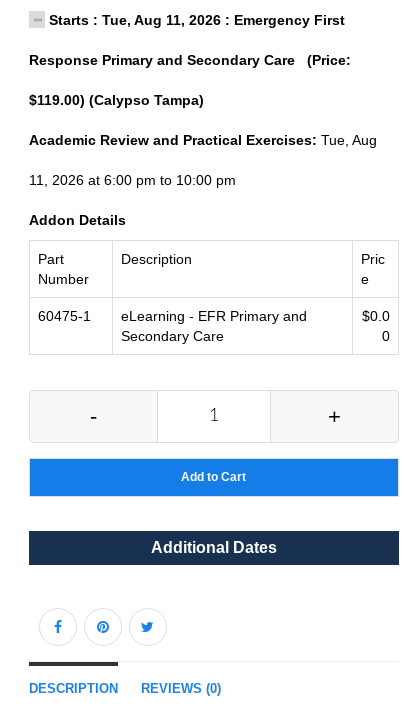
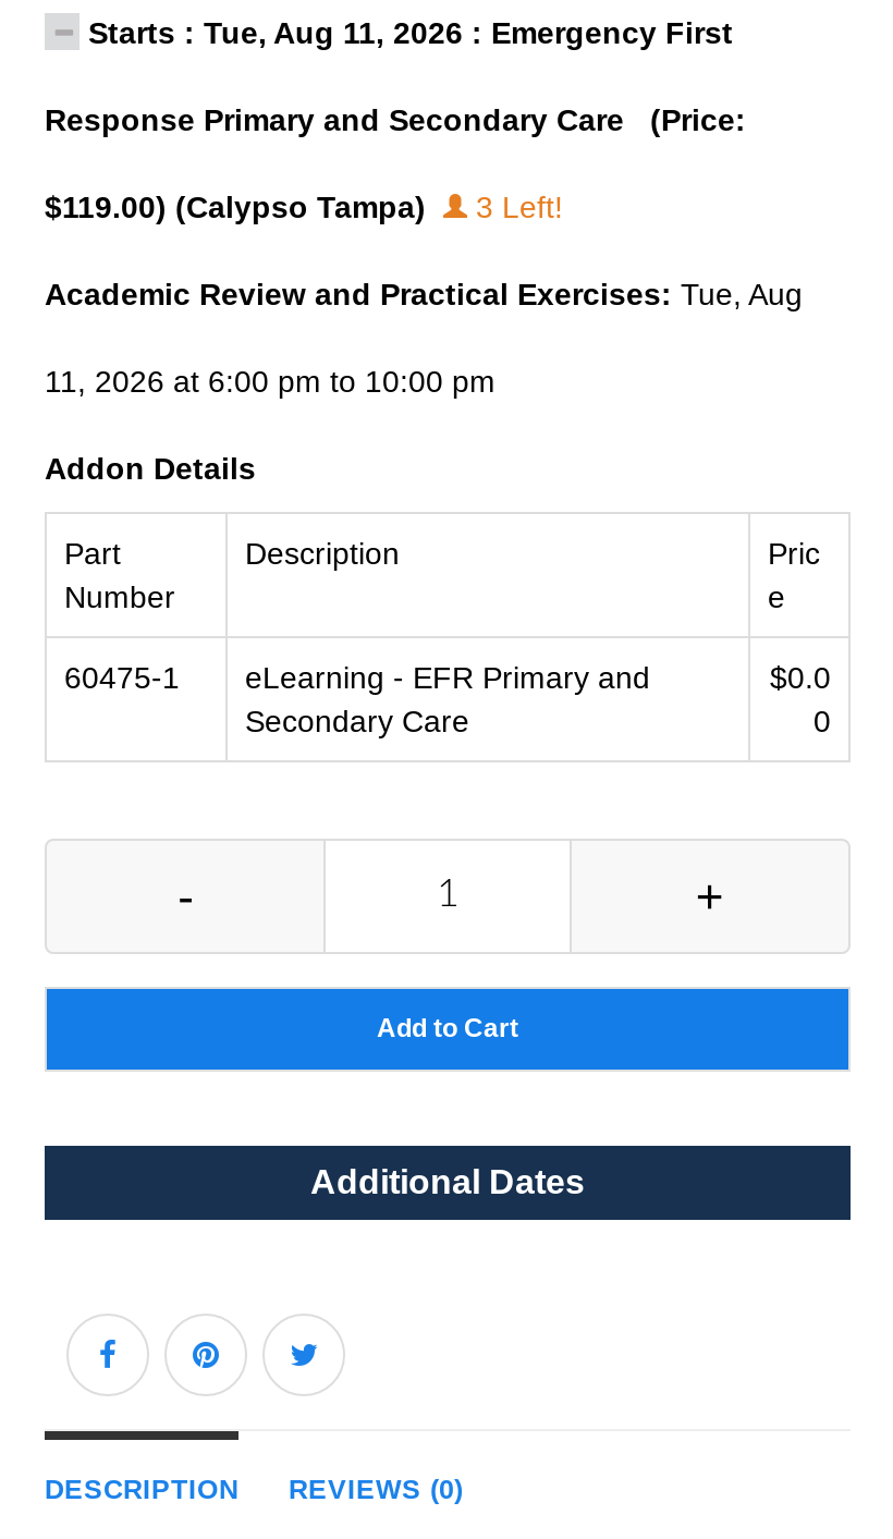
none -> [467,189,563,223] 3 Left!

